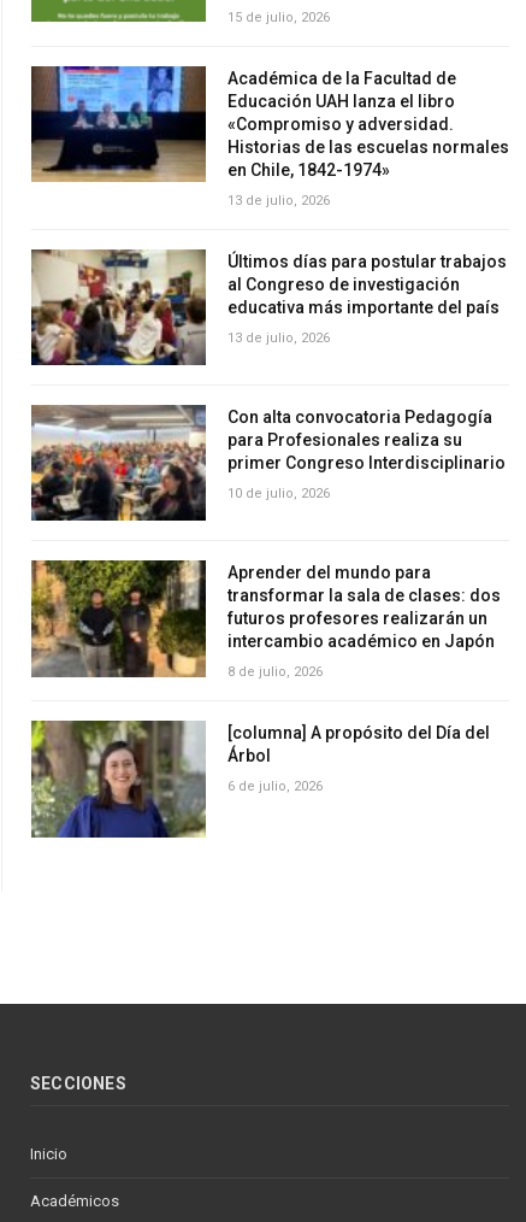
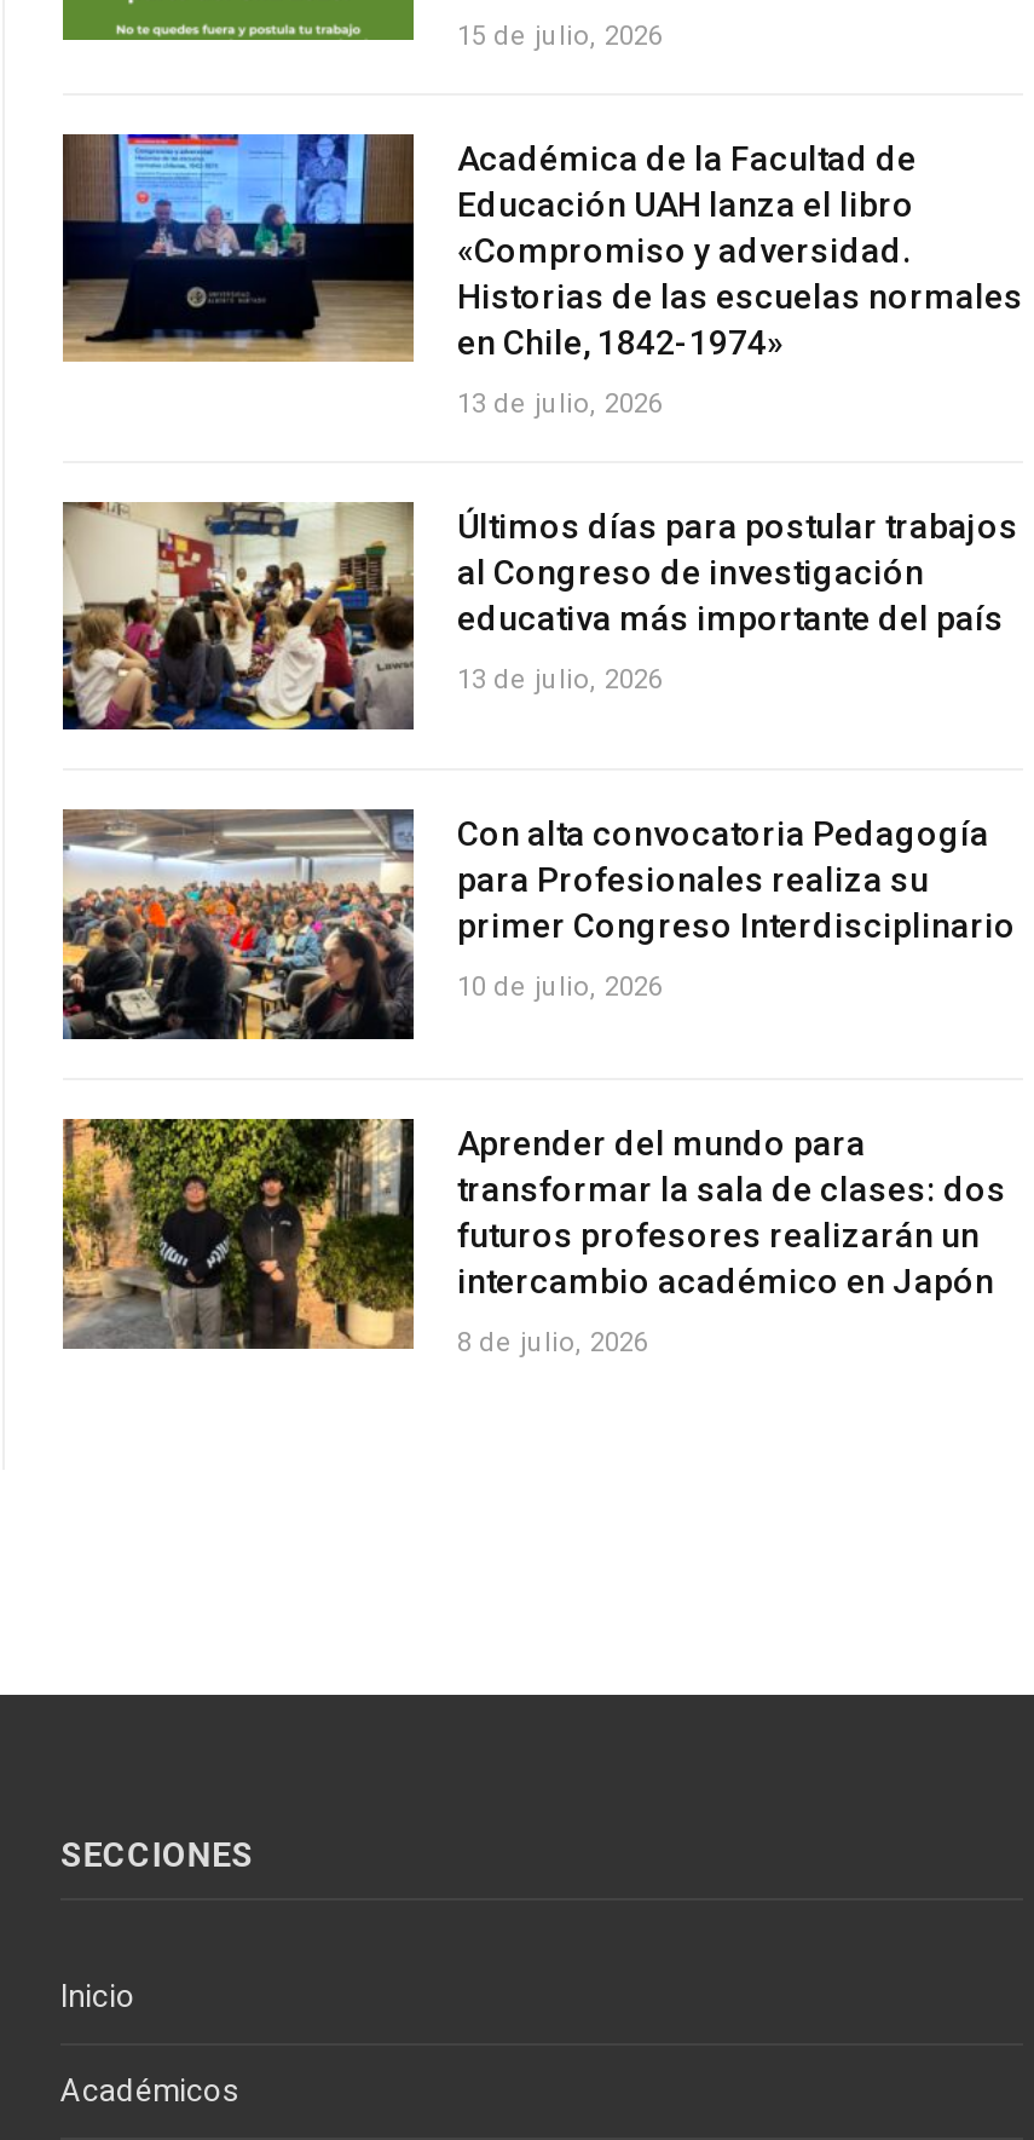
[30,719,490,839] [image] | [columna] A propósito del Día del | Árbol | 6 de julio, 2026 -> none

